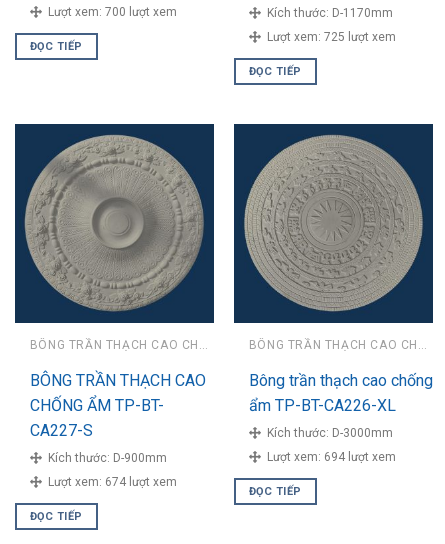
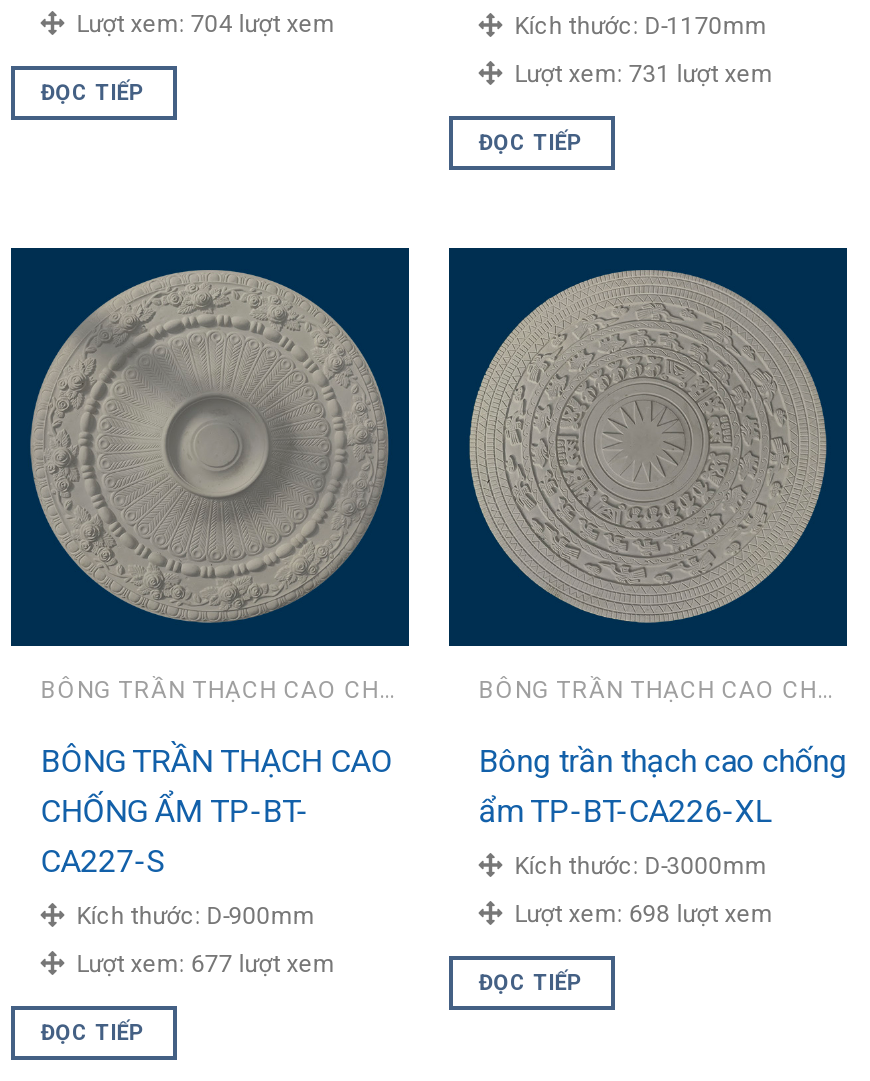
[42,5,177,19] Lượt xem: 700 lượt xem -> [65,10,335,38] Lượt xem: 704 lượt xem
[261,30,396,44] Lượt xem: 725 lượt xem -> [503,60,773,88] Lượt xem: 731 lượt xem
[261,450,396,464] Lượt xem: 694 lượt xem -> [503,899,773,927] Lượt xem: 698 lượt xem
[42,475,177,489] Lượt xem: 674 lượt xem -> [65,949,335,977] Lượt xem: 677 lượt xem

